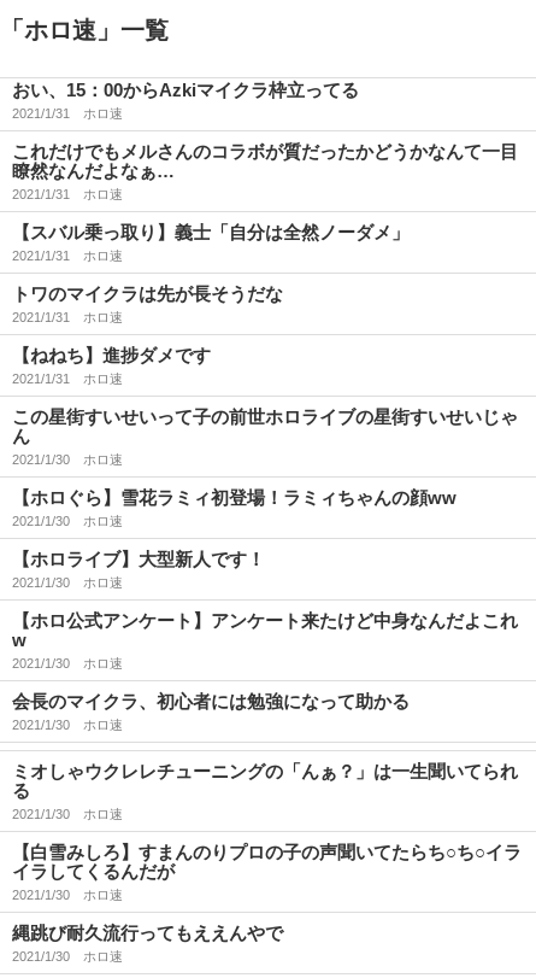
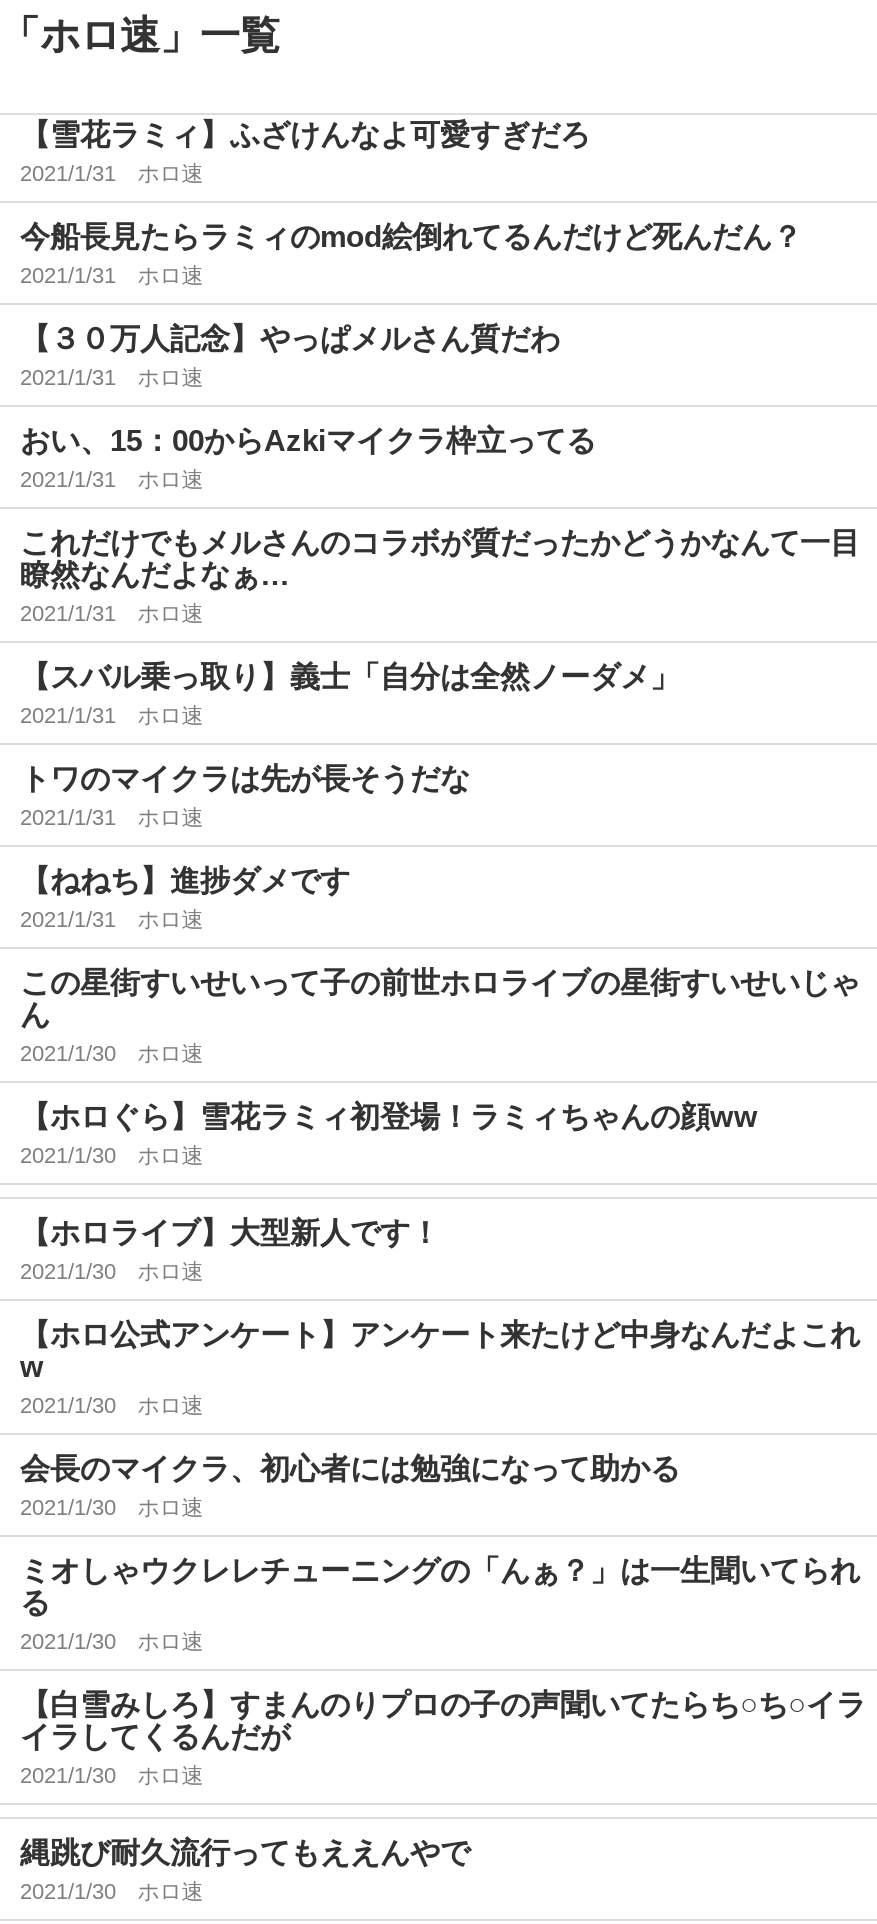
none -> [20,117,802,389] 【雪花ラミィ】ふざけんなよ可愛すぎだろ | 2021/1/31 | ホロ速 | 今船長見たらラミィのmod絵倒れてるんだけど死んだん？ | 2021/1/31 | ホロ速 | 【３０万人記念】やっぱメルさん質だわ | 2021/1/31 | ホロ速

